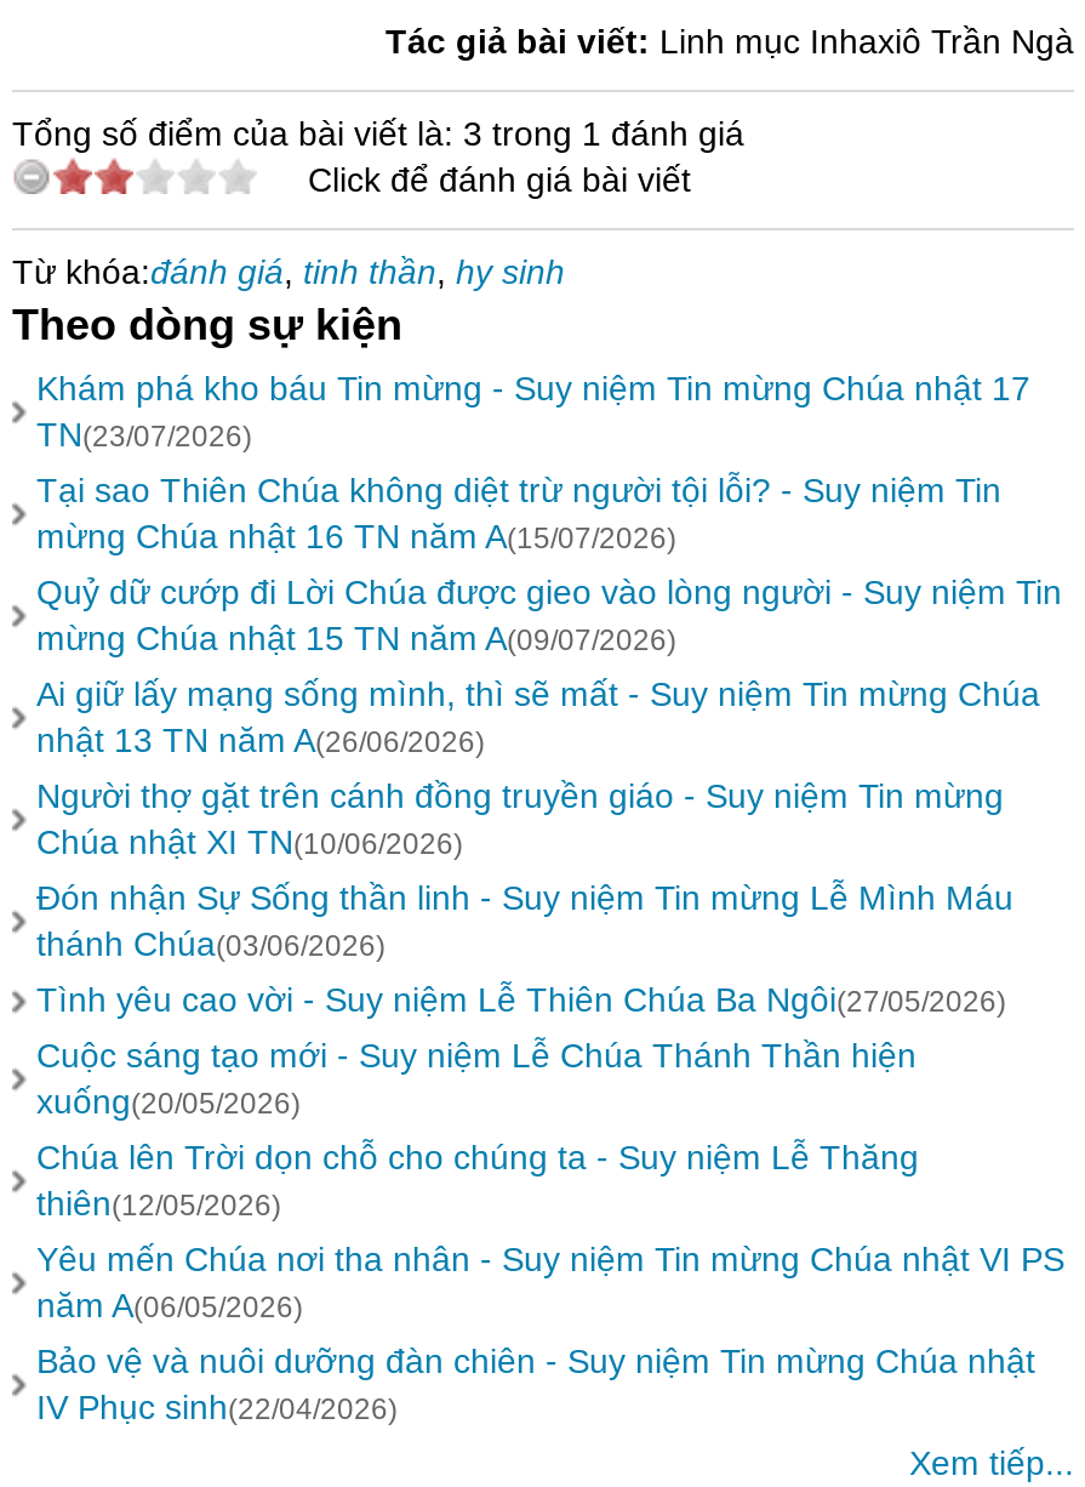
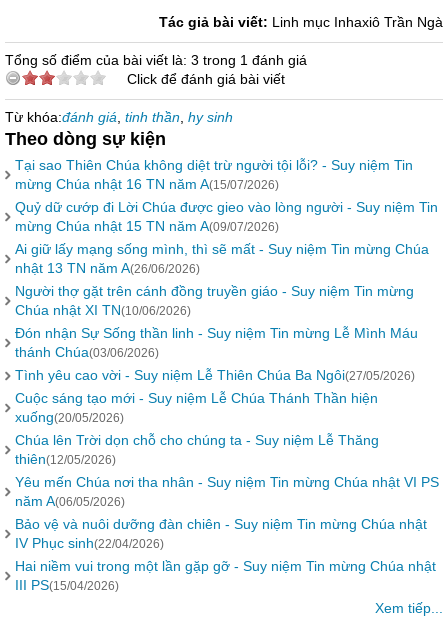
[36,369,1030,454] Khám phá kho báu Tin mừng - Suy niệm Tin mừng Chúa nhật 17 | TN(23/07/2026) -> none
moved [36,471,1064,1426] -> [15,157,439,551]: Tại sao Thiên Chúa không diệt trừ người tội lỗi? - Suy niệm Tin | mừng Chúa nhật 16 TN năm A(15/07/2026) | Quỷ dữ cướp đi Lời Chúa được gieo vào lòng người - Suy niệm Tin | ... | Bảo vệ và nuôi dưỡng đàn chiên - Suy niệm Tin mừng Chúa nhật | IV Phục sinh(22/04/2026)
none -> [15,558,436,593] Hai niềm vui trong một lần gặp gỡ - Suy niệm Tin mừng Chúa nhật | III PS(15/04/2026)

